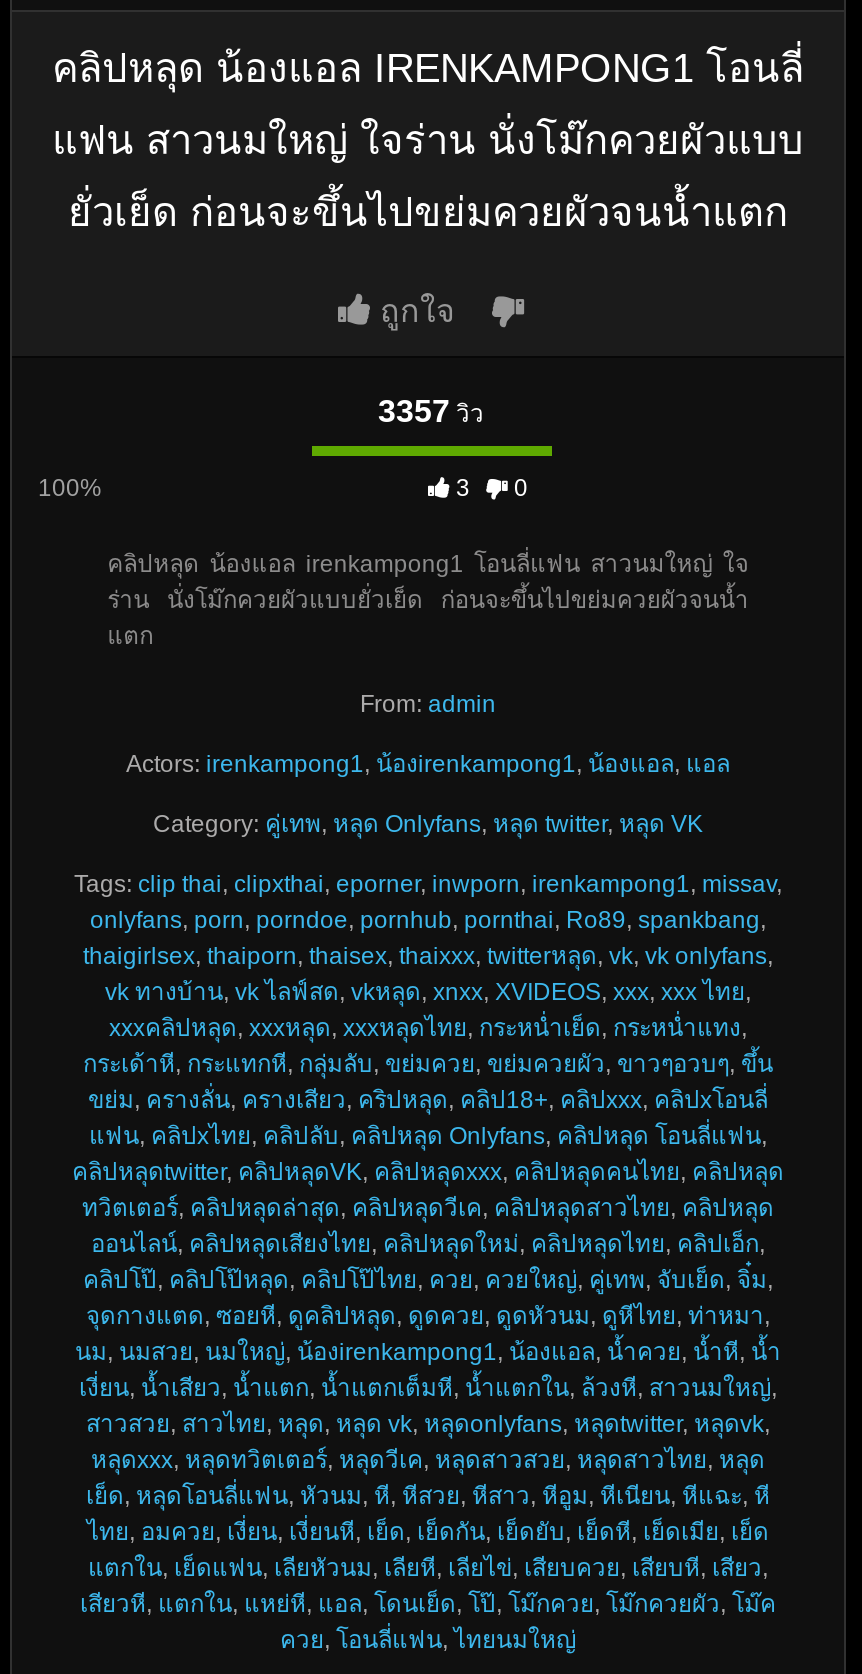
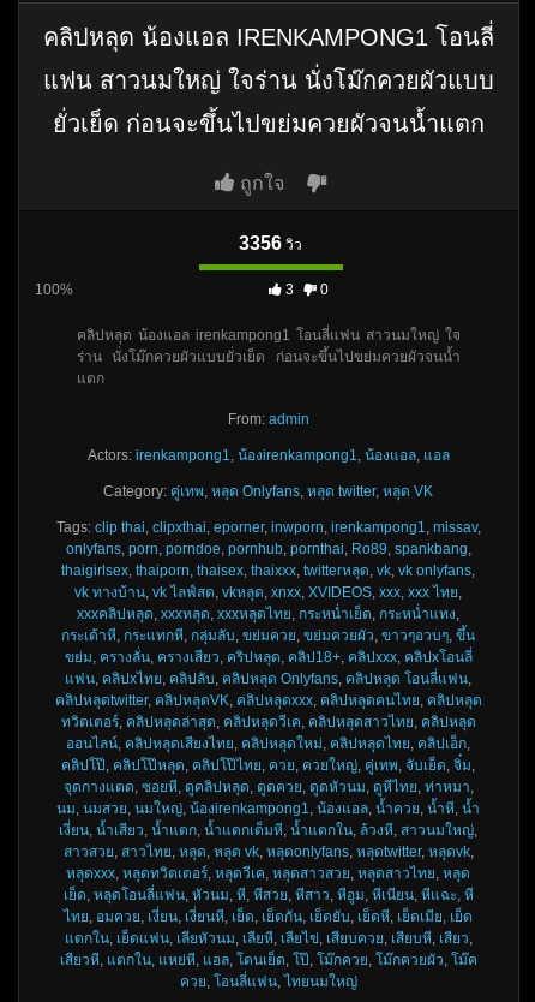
[378,394,484,428] 3357วิว -> [239,233,302,253] 3356วิว

